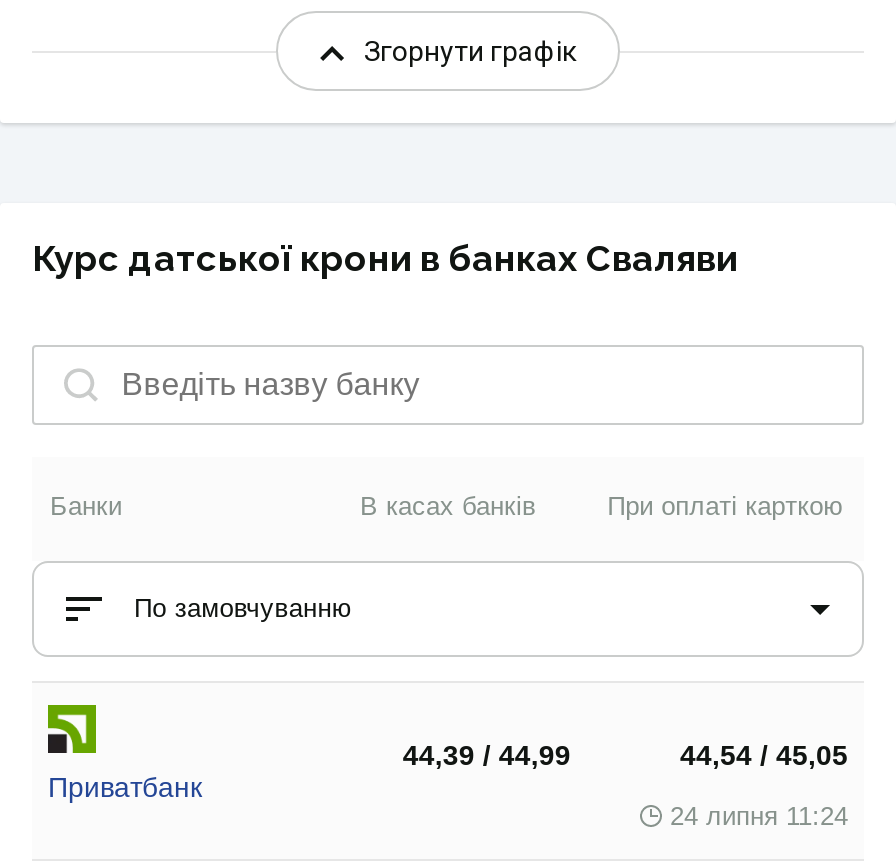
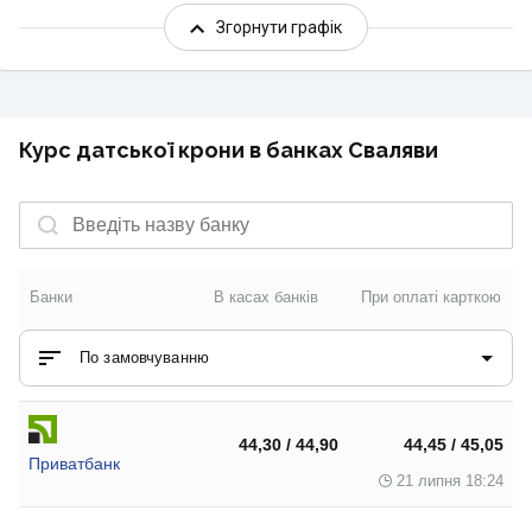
[403,739,571,771] 44,39 / 44,99 -> [239,435,339,454] 44,30 / 44,90
[680,739,848,771] 44,54 / 45,05 -> [404,435,503,454] 44,45 / 45,05
[670,801,848,831] 24 липня 11:24 -> [397,472,503,490] 21 липня 18:24

